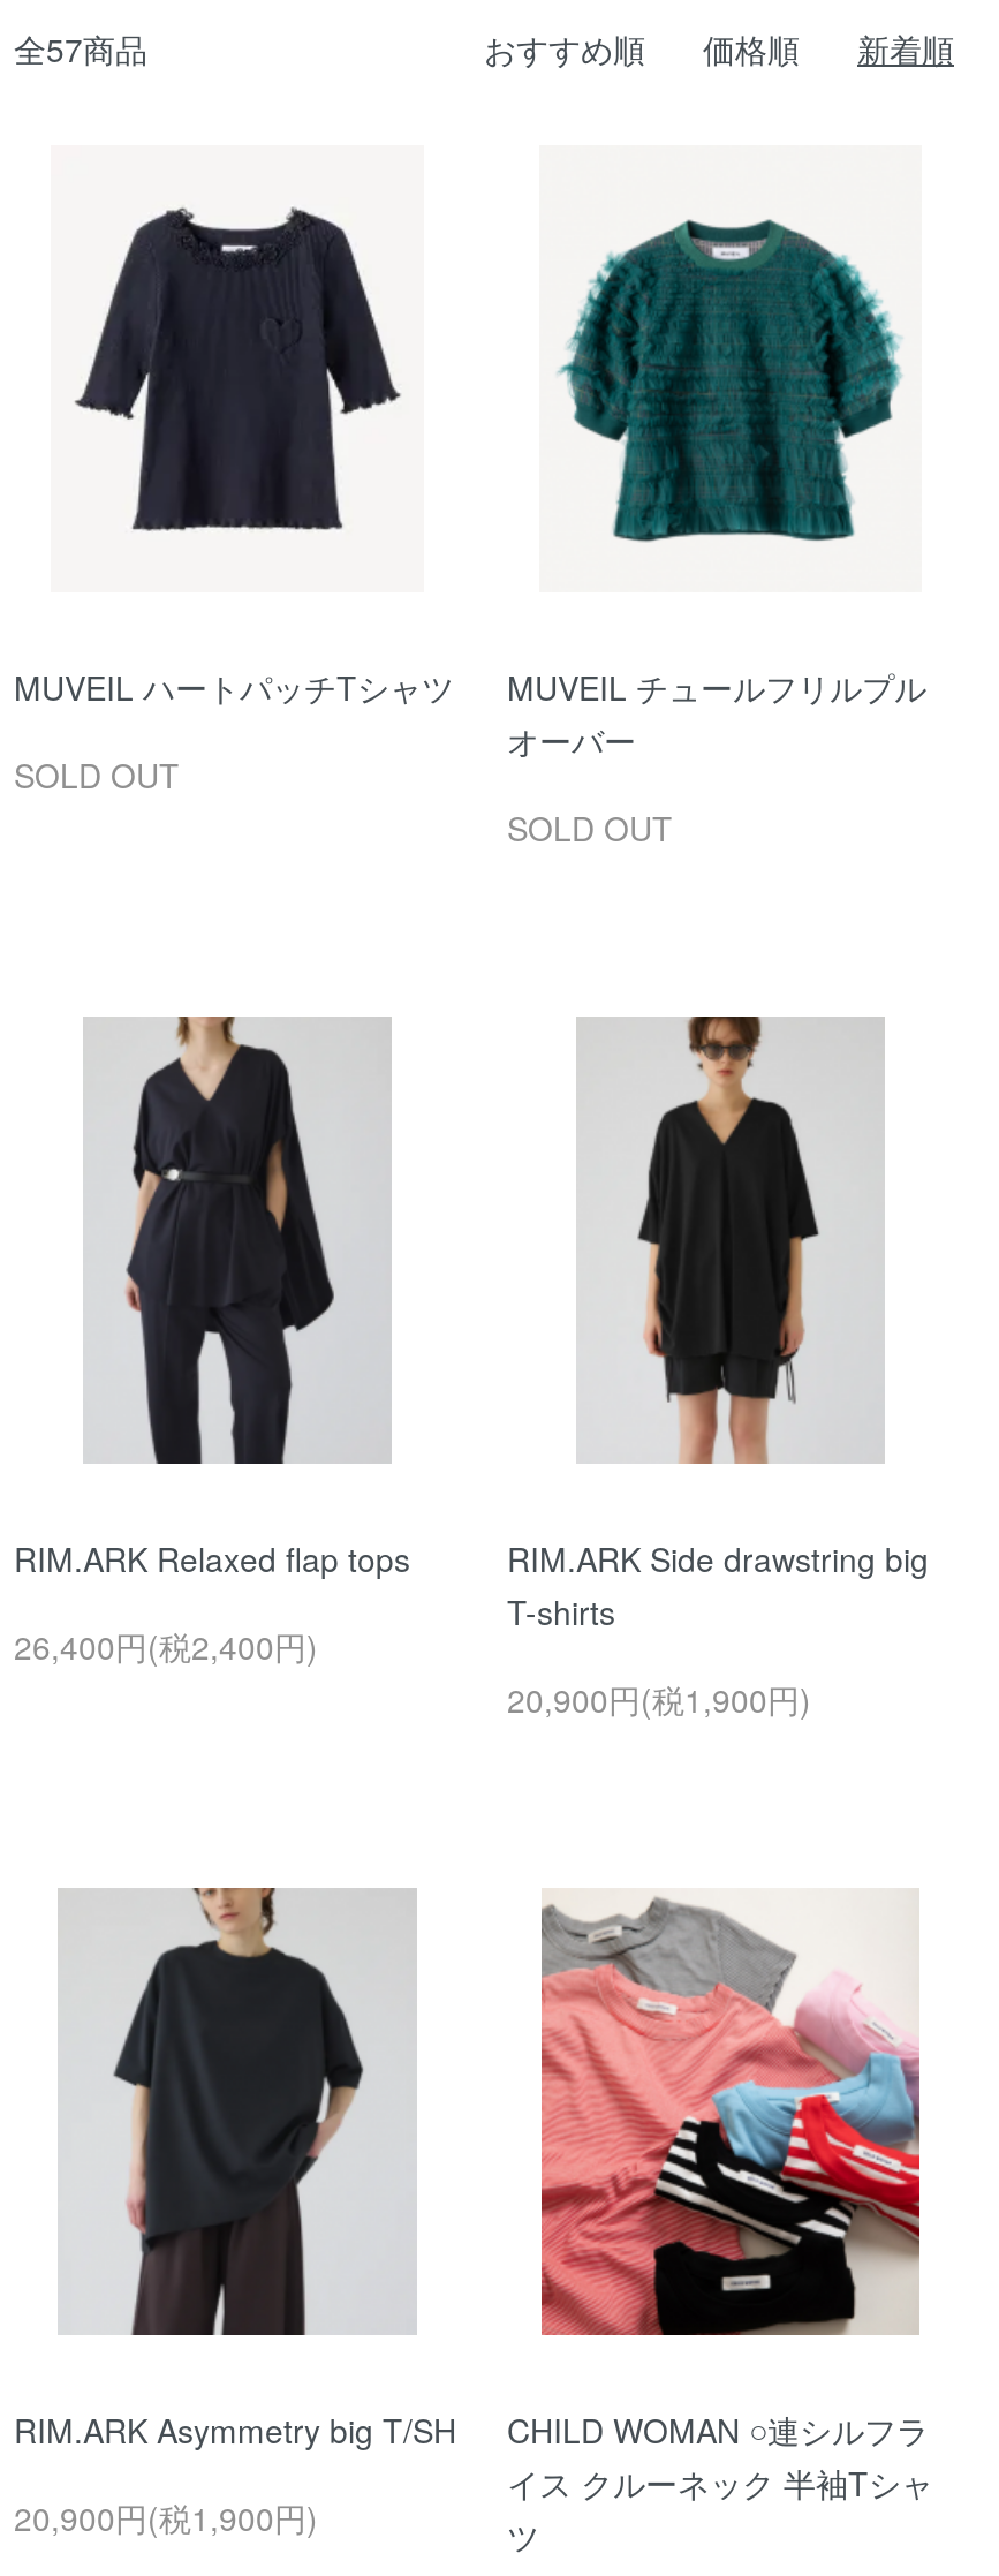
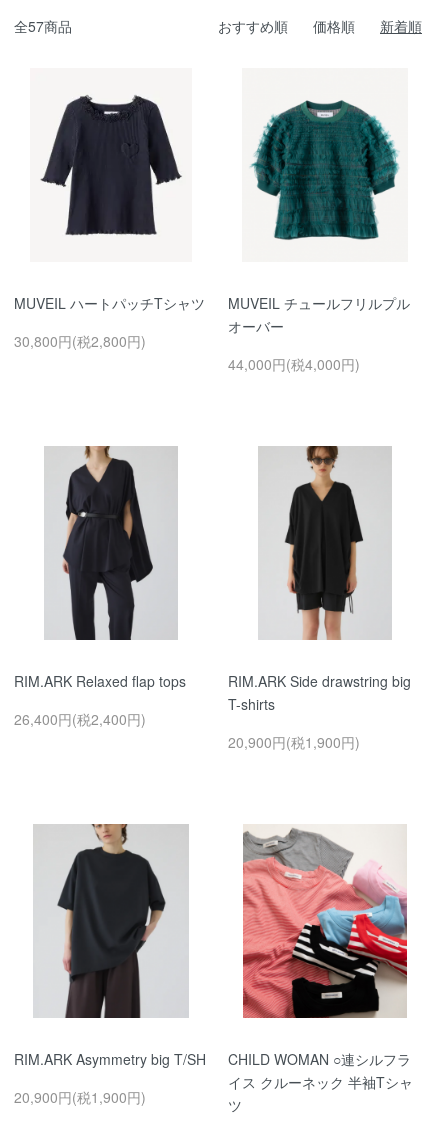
[14,751,180,798] SOLD OUT -> [14,331,146,351] 30,800円(税2,800円)
[507,804,673,851] SOLD OUT -> [228,354,360,374] 44,000円(税4,000円)

